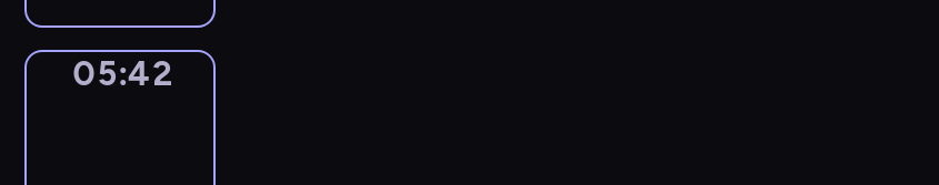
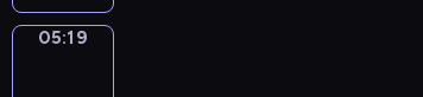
[73,55,173,95] 05:42 -> [38,28,88,49] 05:19

